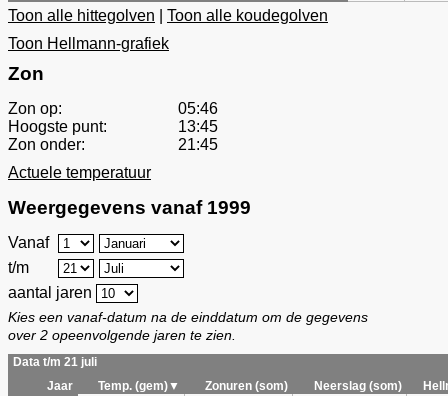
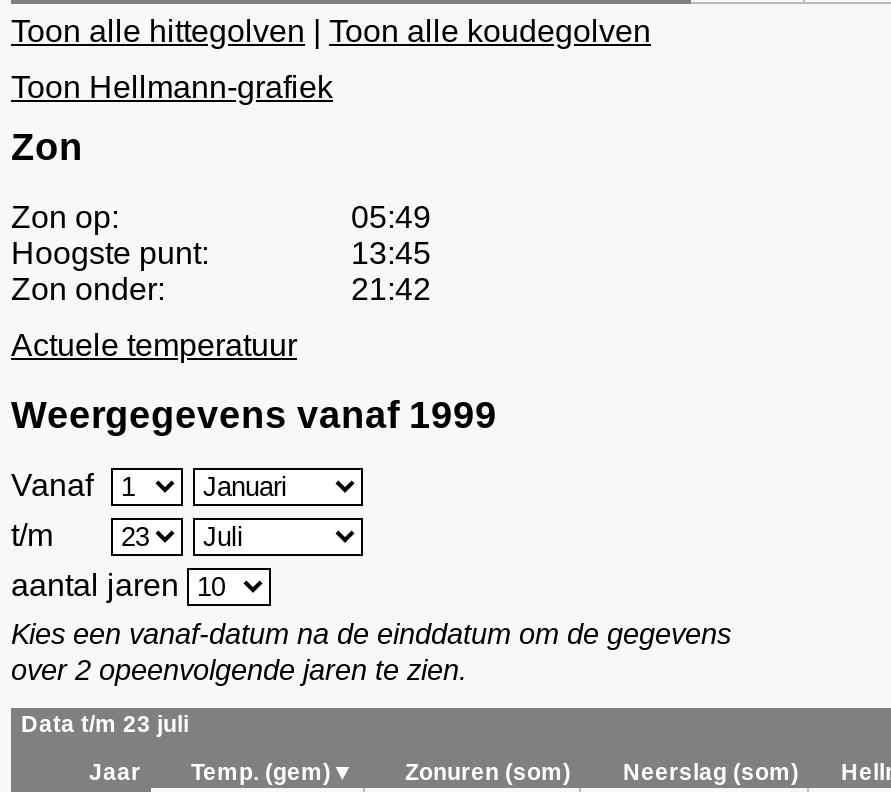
[178,100,218,117] 05:46 -> [351,199,431,233] 05:49
[178,136,218,153] 21:45 -> [351,271,431,305] 21:42
[13,356,97,368] Data t/m 21 juli -> [21,711,189,735] Data t/m 23 juli

